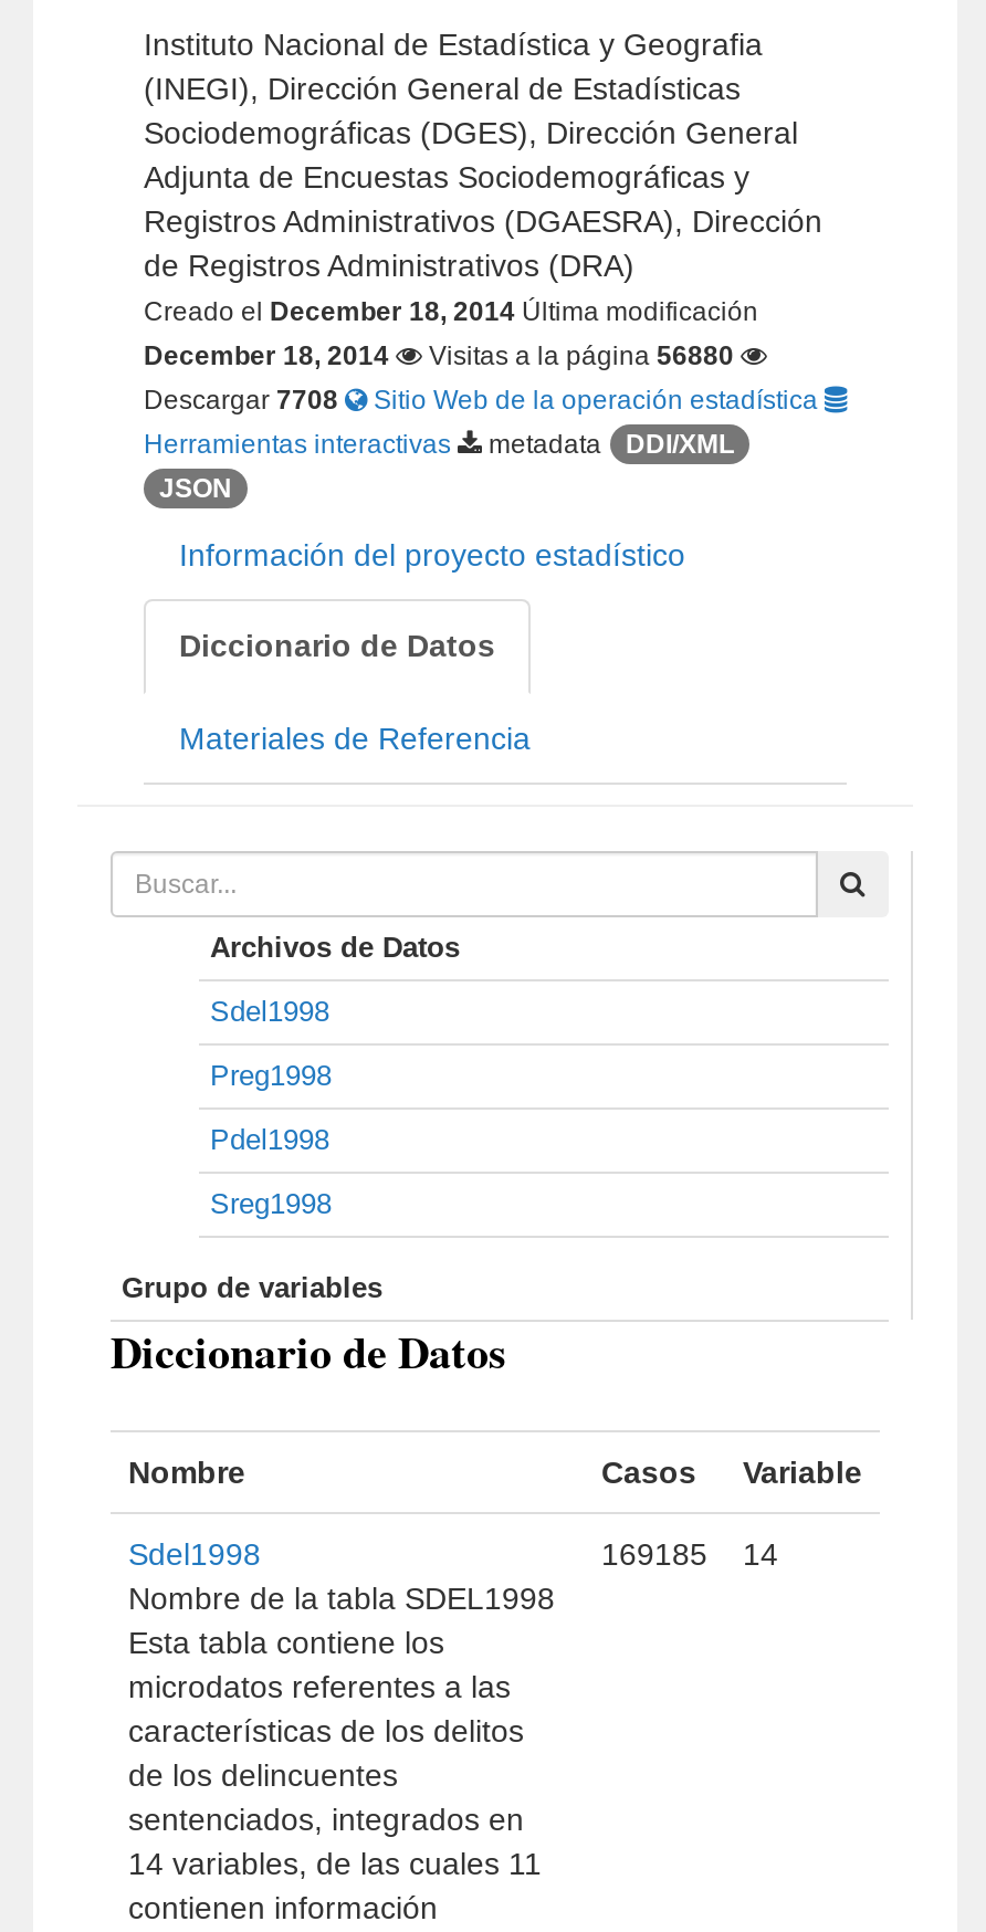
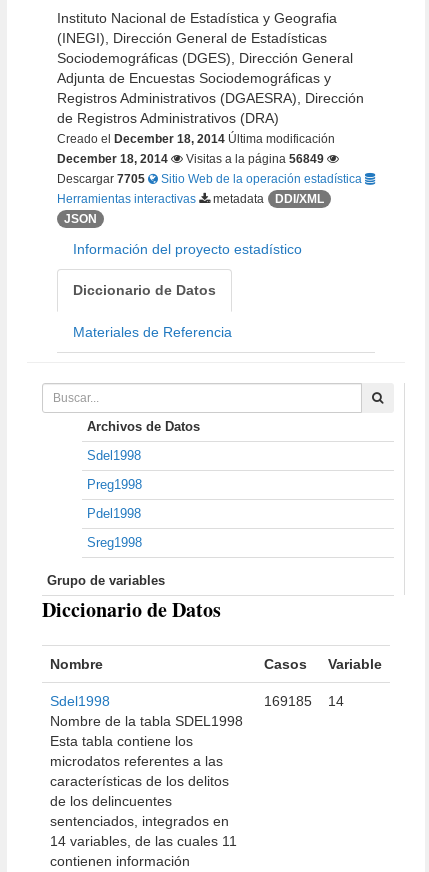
[422,340,734,371] Visitas a la página 56880 -> [183,152,324,166] Visitas a la página 56849
[144,385,825,416] Descargar 7708 Sitio Web de la operación estadística -> [57,172,365,186] Descargar 7705 Sitio Web de la operación estadística

